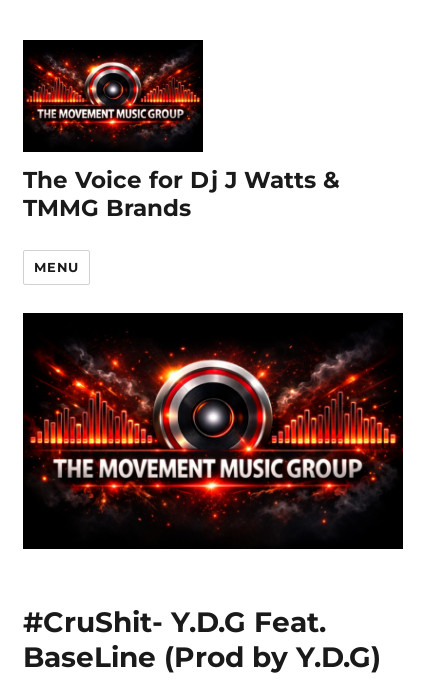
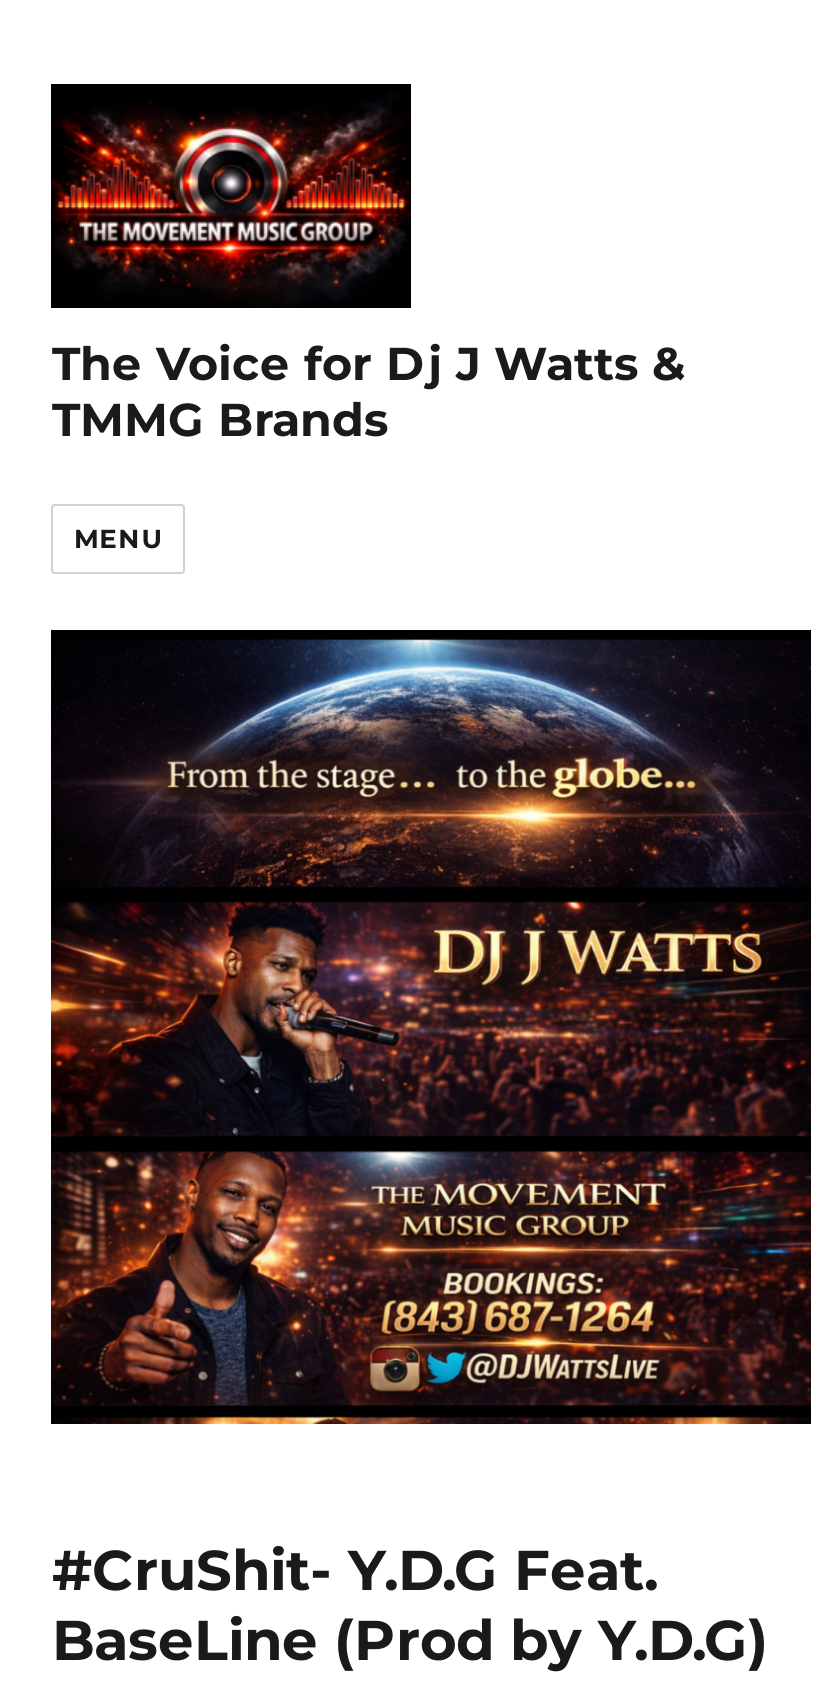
[23,318,400,539] [image] -> [49,638,811,1426] [image]

